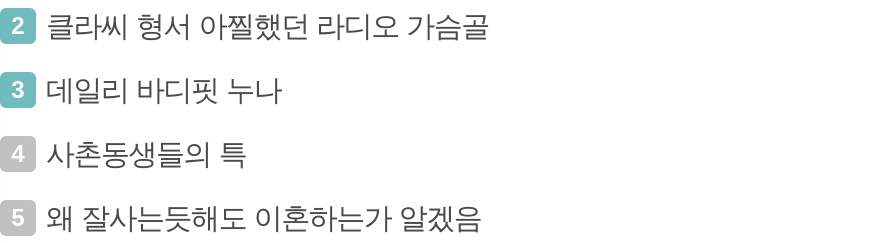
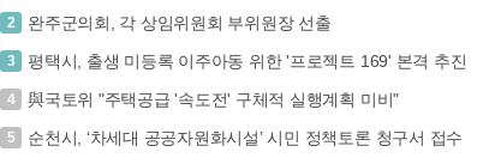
[46,9,489,41] 클라씨 형서 아찔했던 라디오 가슴골 -> [28,14,331,33] 완주군의회, 각 상임위원회 부위원장 선출
[46,73,281,105] 데일리 바디핏 누나 -> [28,52,467,71] 평택시, 출생 미등록 이주아동 위한 '프로젝트 169' 본격 추진
[46,137,246,169] 사촌동생들의 특 -> [28,90,399,109] 與국토위 "주택공급 '속도전' 구체적 실행계획 미비"
[46,201,481,233] 왜 잘사는듯해도 이혼하는가 알겠음 -> [28,129,463,148] 순천시, ‘차세대 공공자원화시설’ 시민 정책토론 청구서 접수

